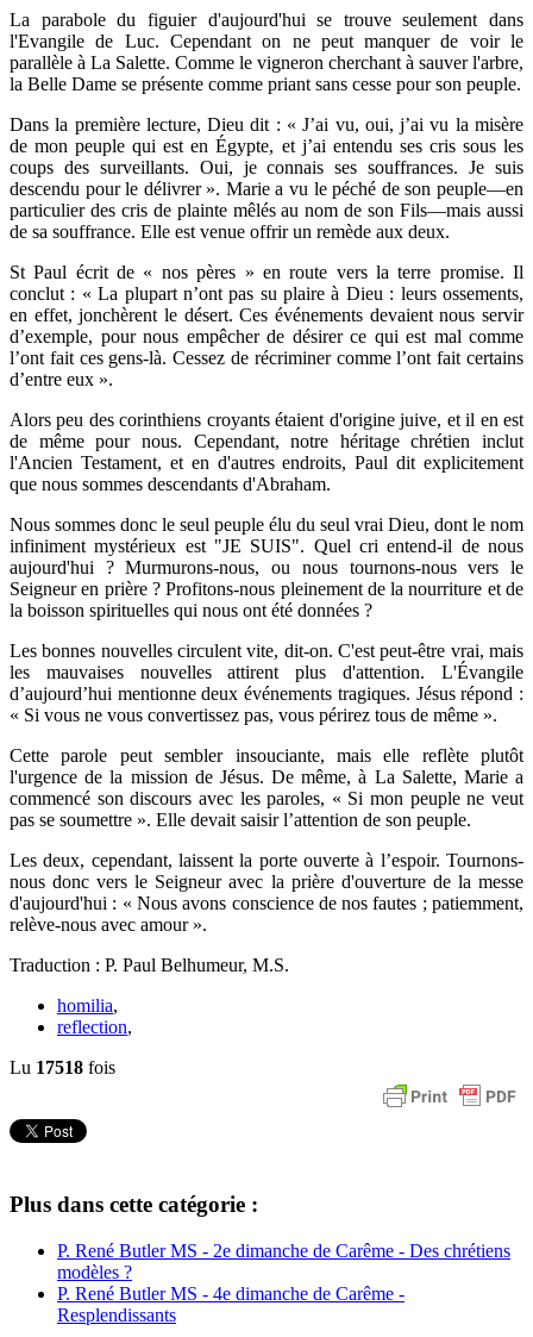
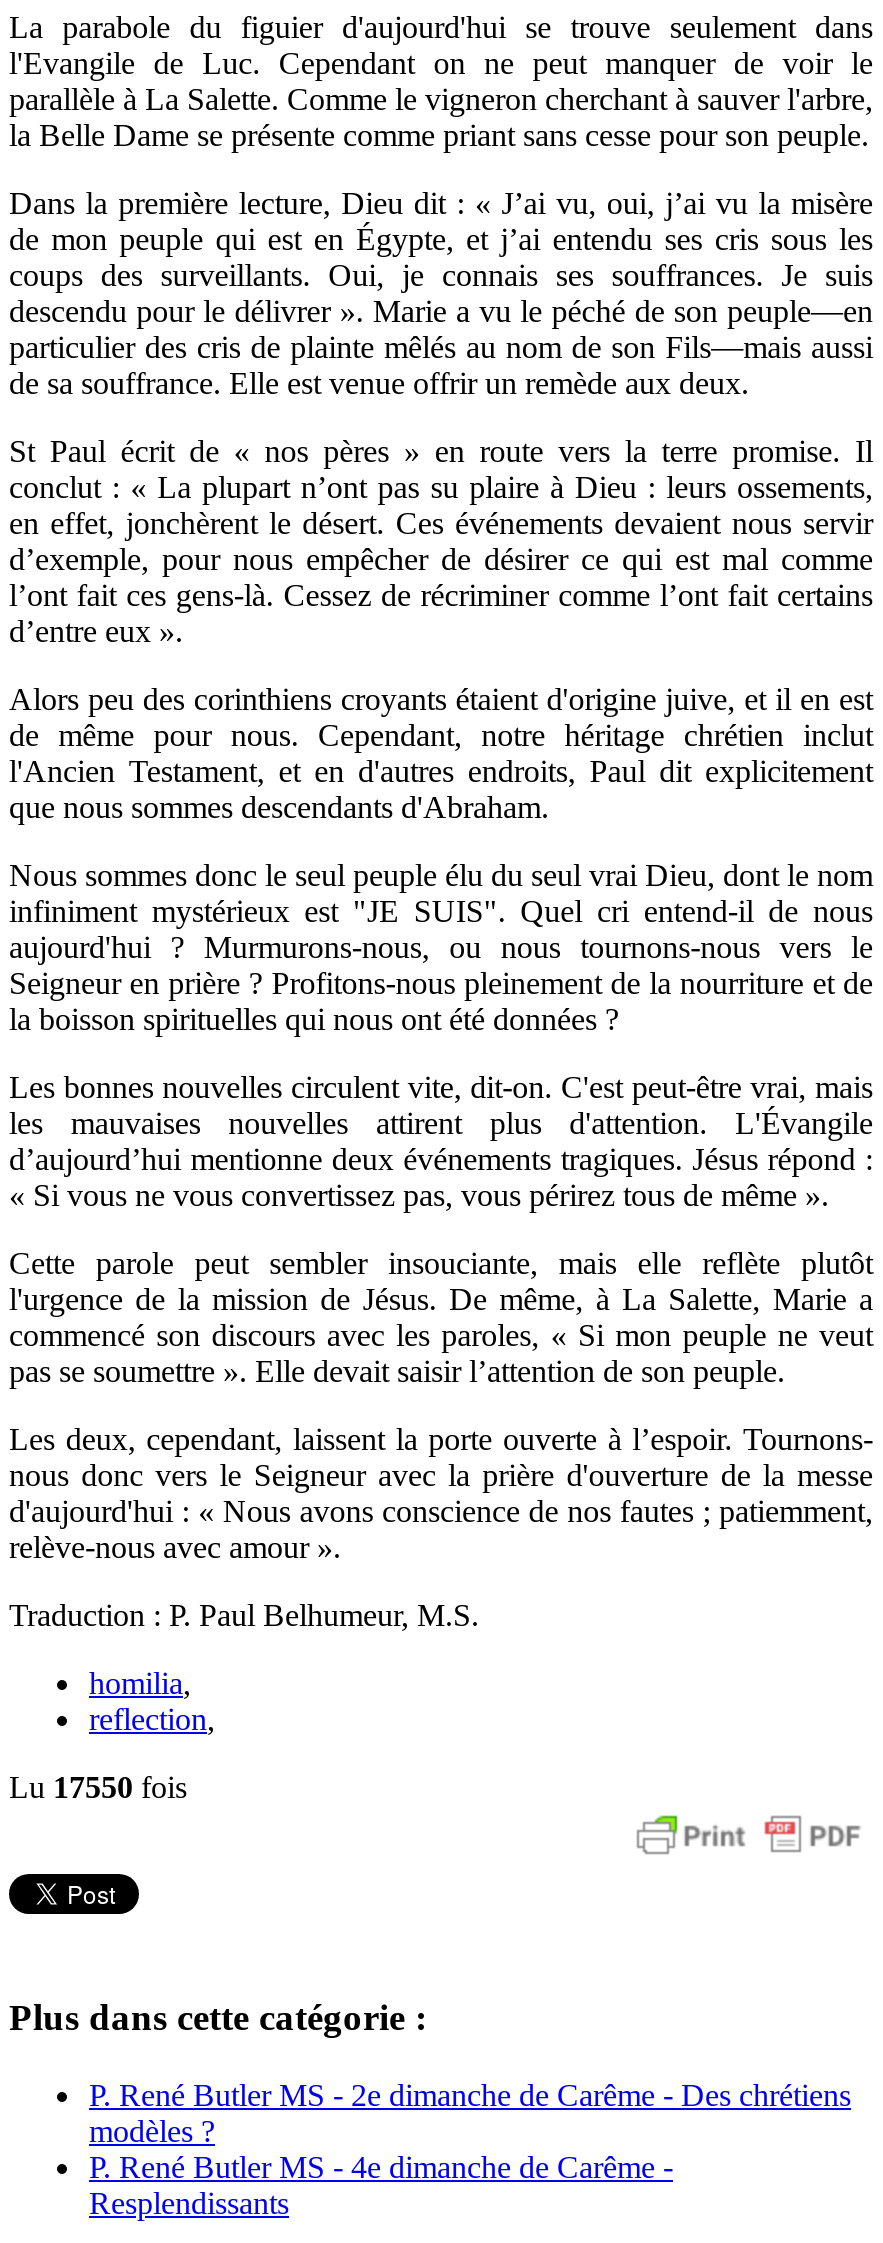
[10,1057,115,1078] Lu 17518 fois -> [9,1770,187,1804] Lu 17550 fois

